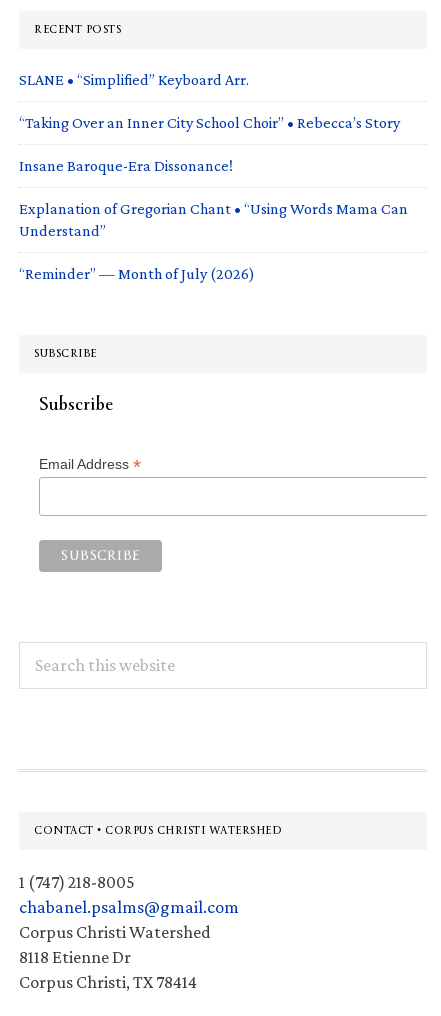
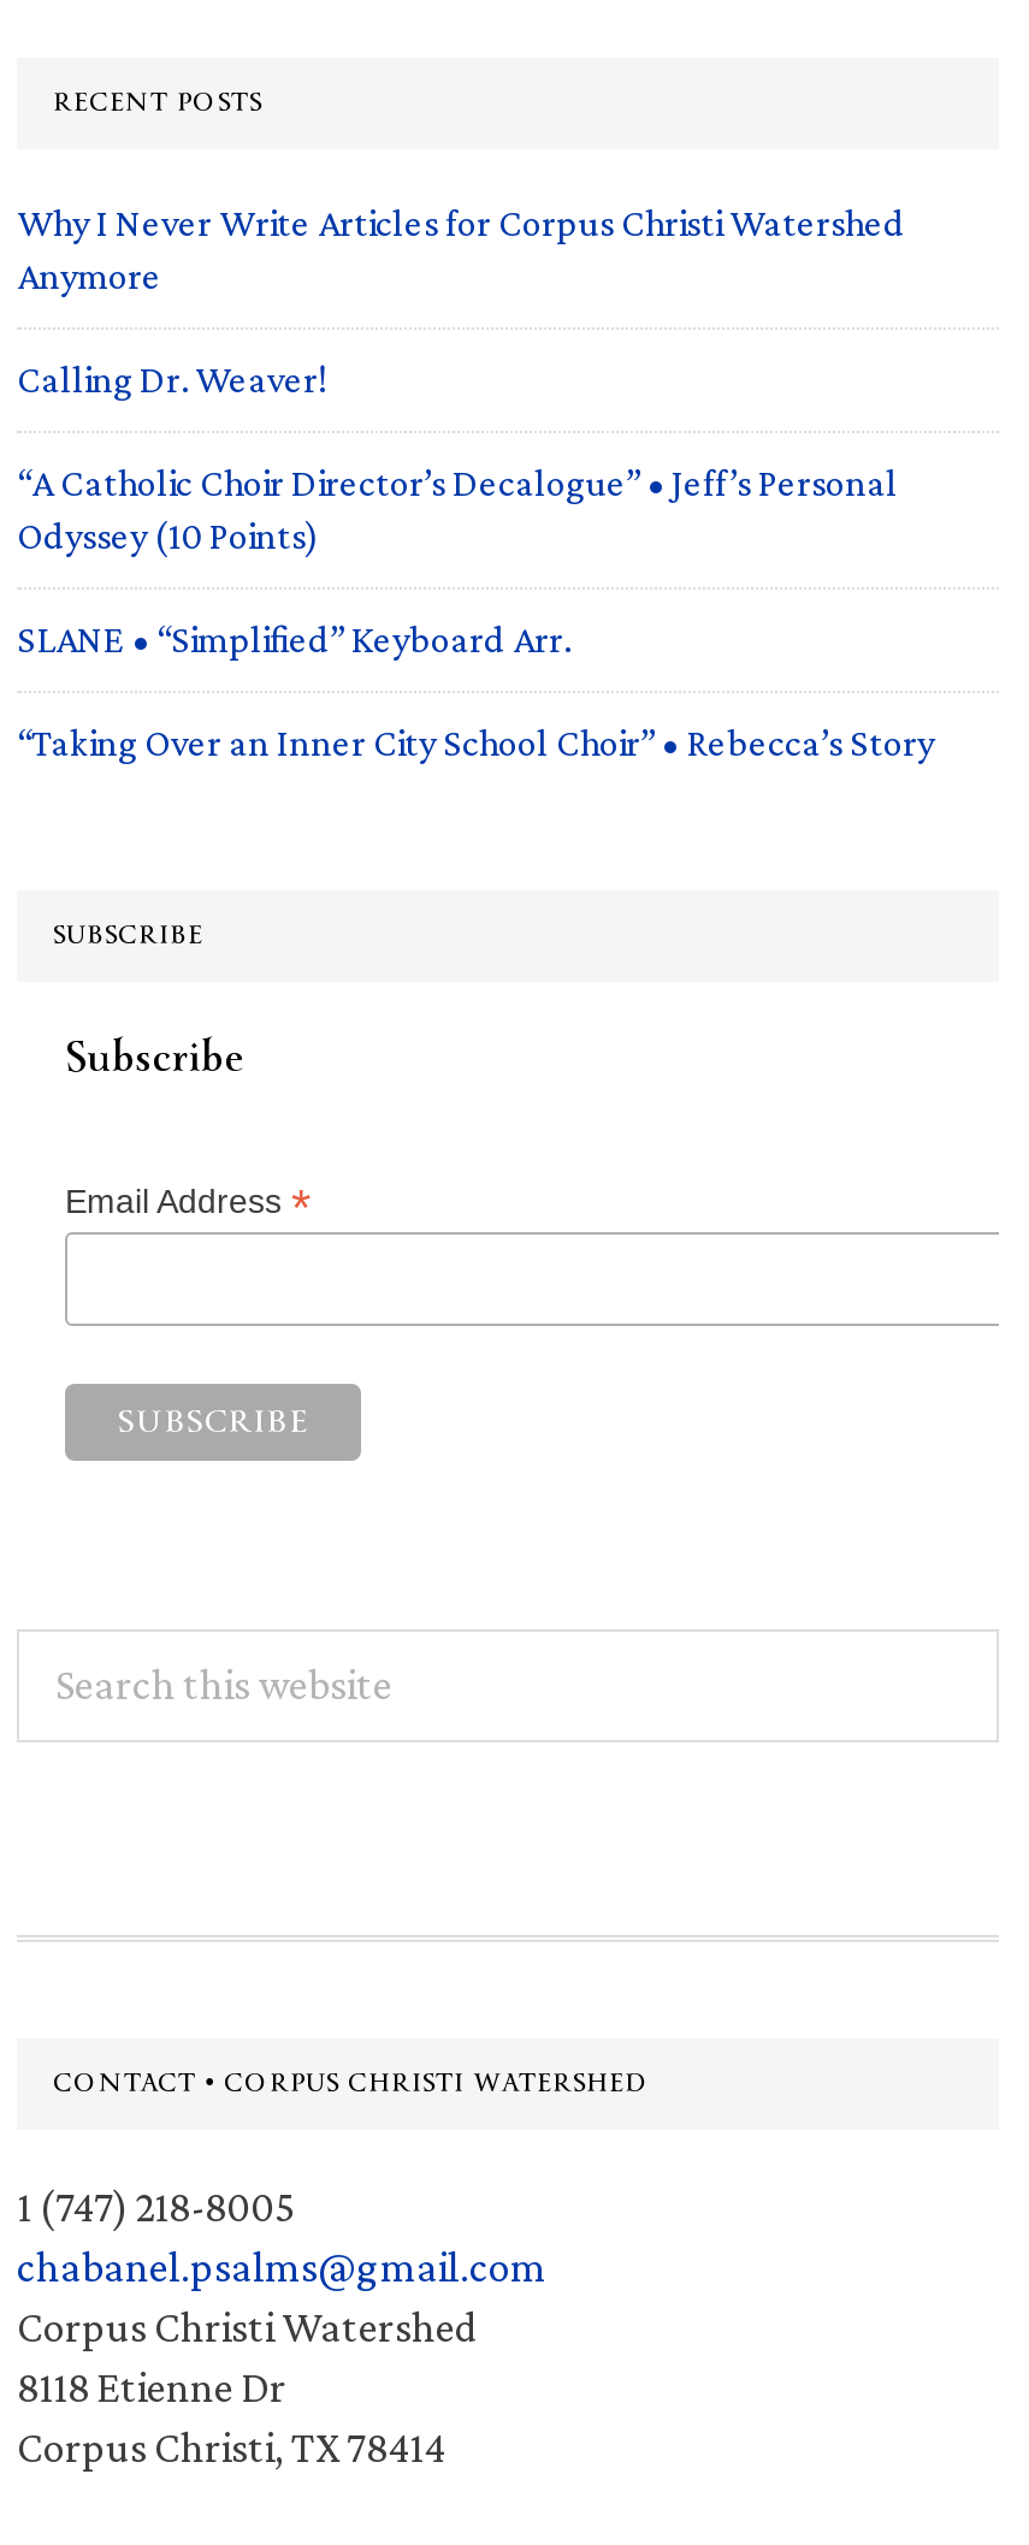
none -> [17,201,905,555] Why I Never Write Articles for Corpus Christi Watershed | Anymore | Calling Dr. Weaver! | “A Catholic Choir Director’s Decalogue” • Jeff’s Personal | Odyssey (10 Points)
moved [19,71,400,131] -> [17,618,934,762]: SLANE • “Simplified” Keyboard Arr. | “Taking Over an Inner City School Choir” • Rebecca’s Story
[19,157,408,282] Insane Baroque-Era Dissonance! | Explanation of Gregorian Chant • “Using Words Mama Can | Understand” | “Reminder” — Month of July (2026) -> none

